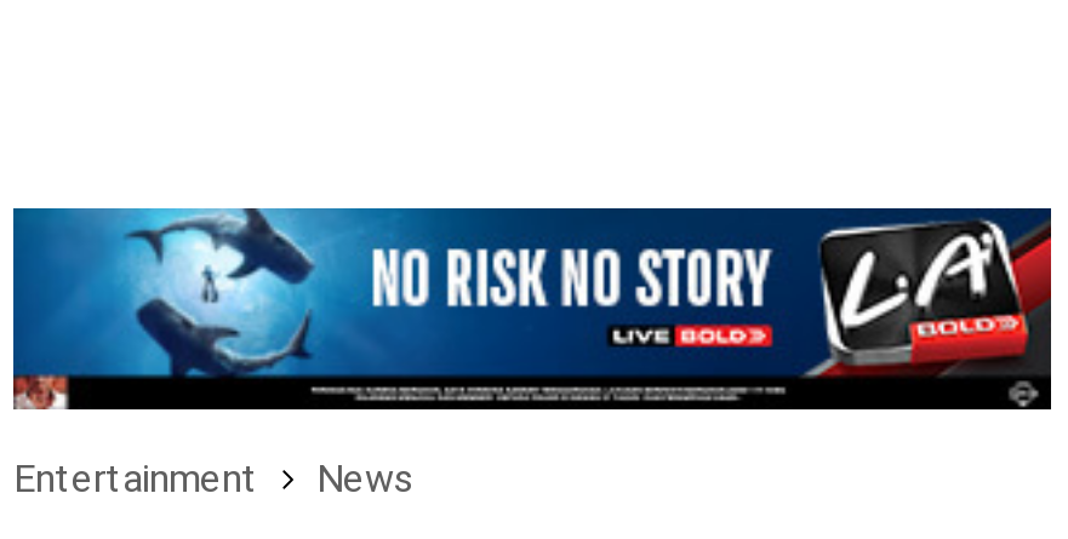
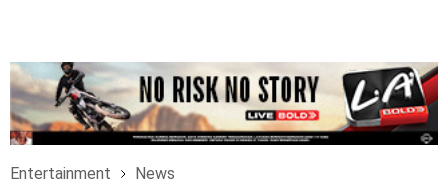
[11,206,1053,378] [image] -> [9,61,438,133] [image]

